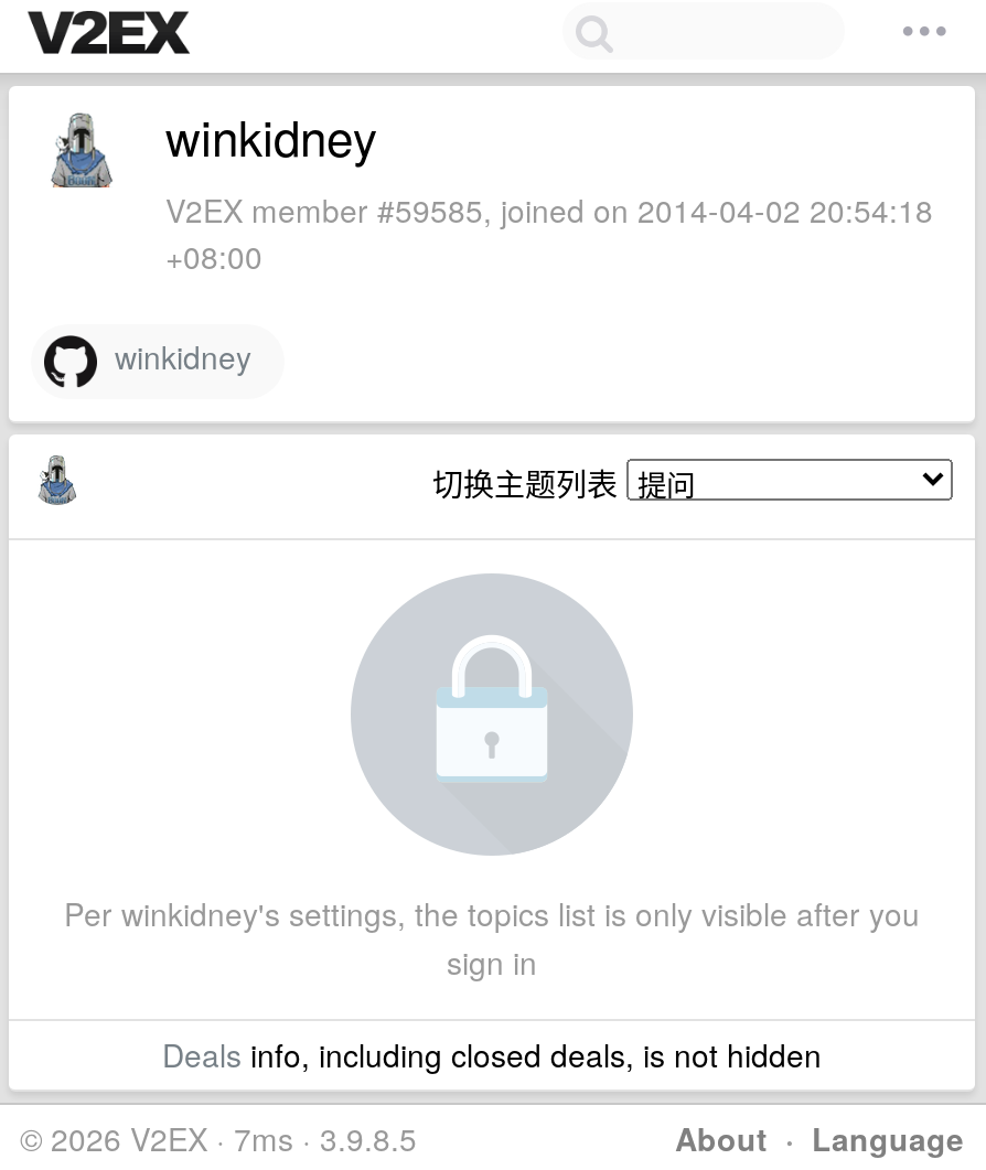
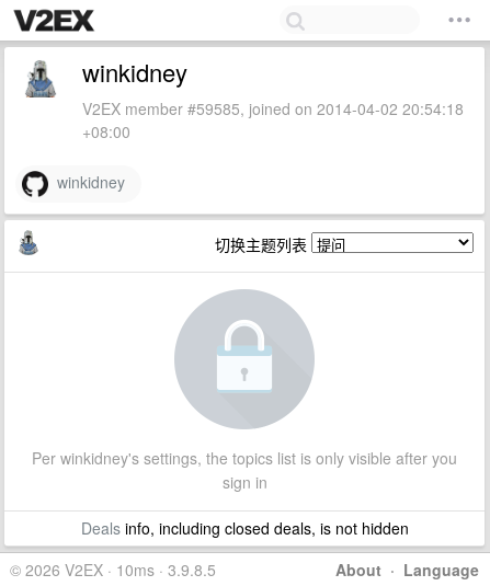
[20,1116,417,1160] © 2026 V2EX · 7ms · 3.9.8.5 -> [10,559,216,581] © 2026 V2EX · 10ms · 3.9.8.5

